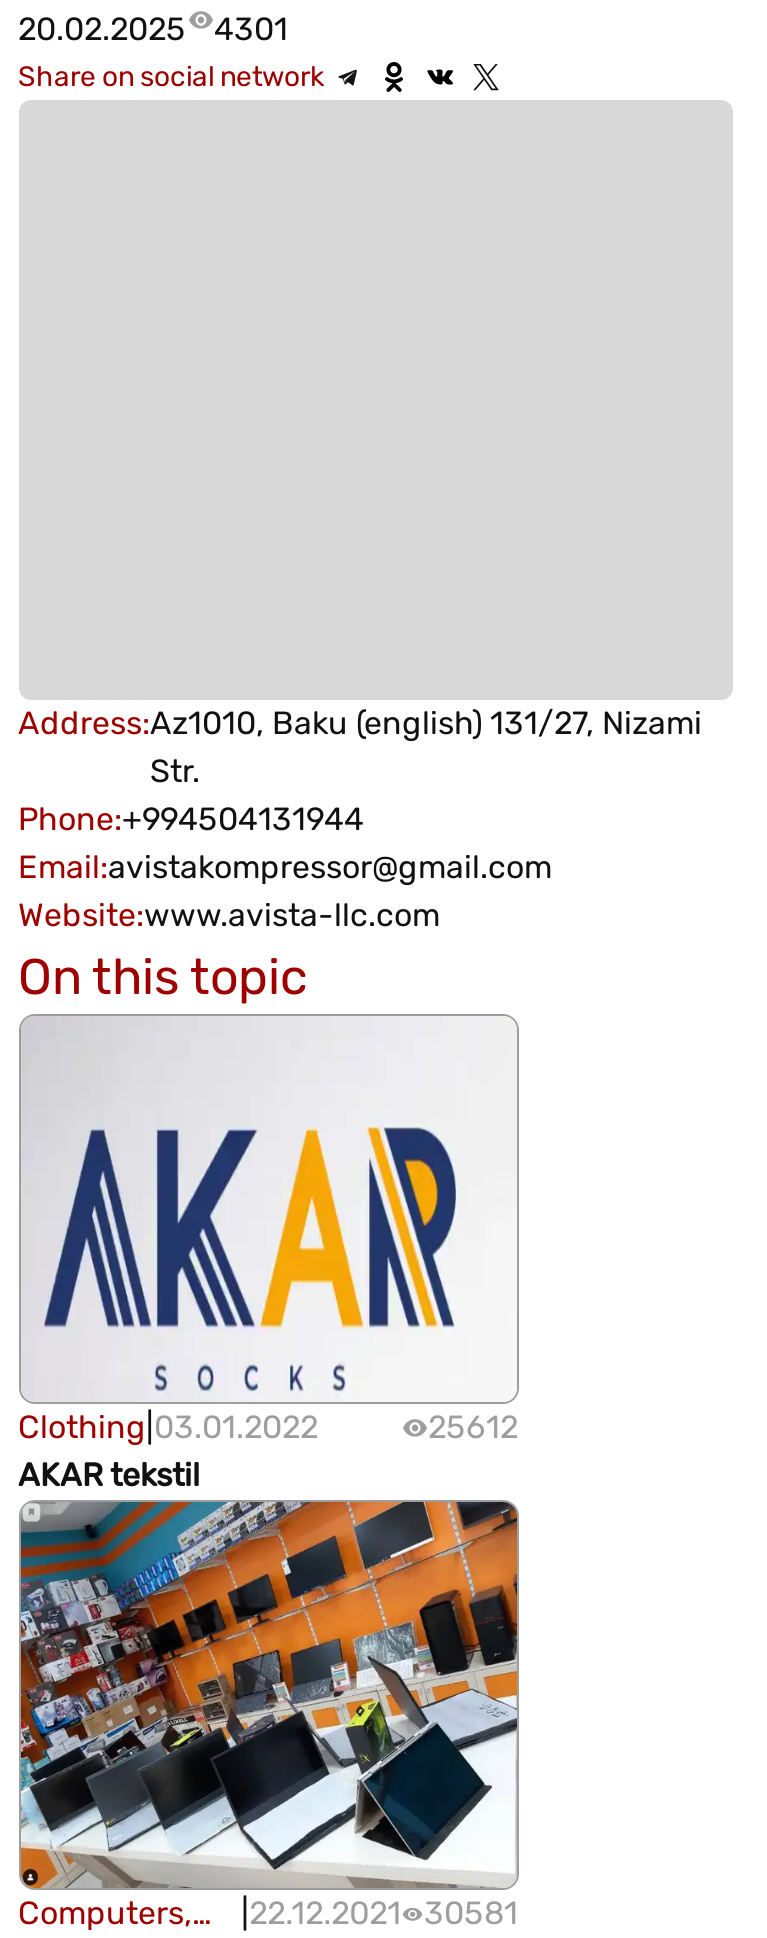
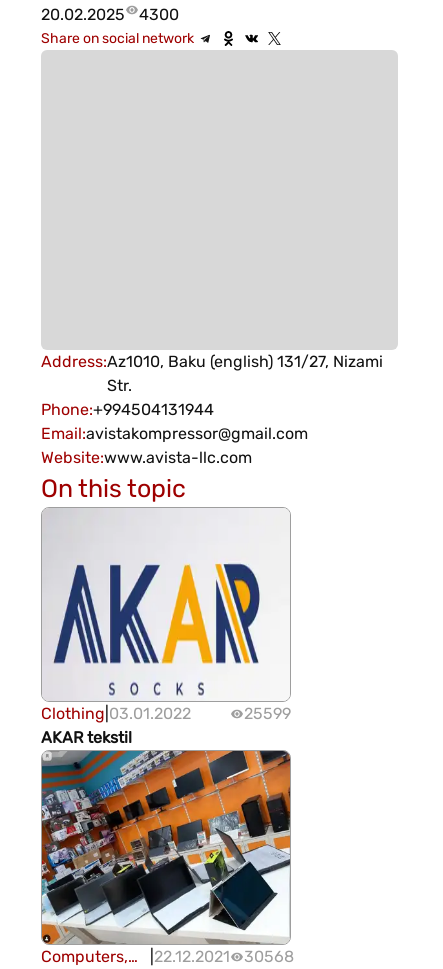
[18,10,288,48] 20.02.2025 4301 -> [40,5,178,24] 20.02.2025 4300
[428,1408,518,1446] 25612 -> [243,704,290,723] 25599
[424,1894,518,1932] 30581 -> [244,947,294,966] 30568

